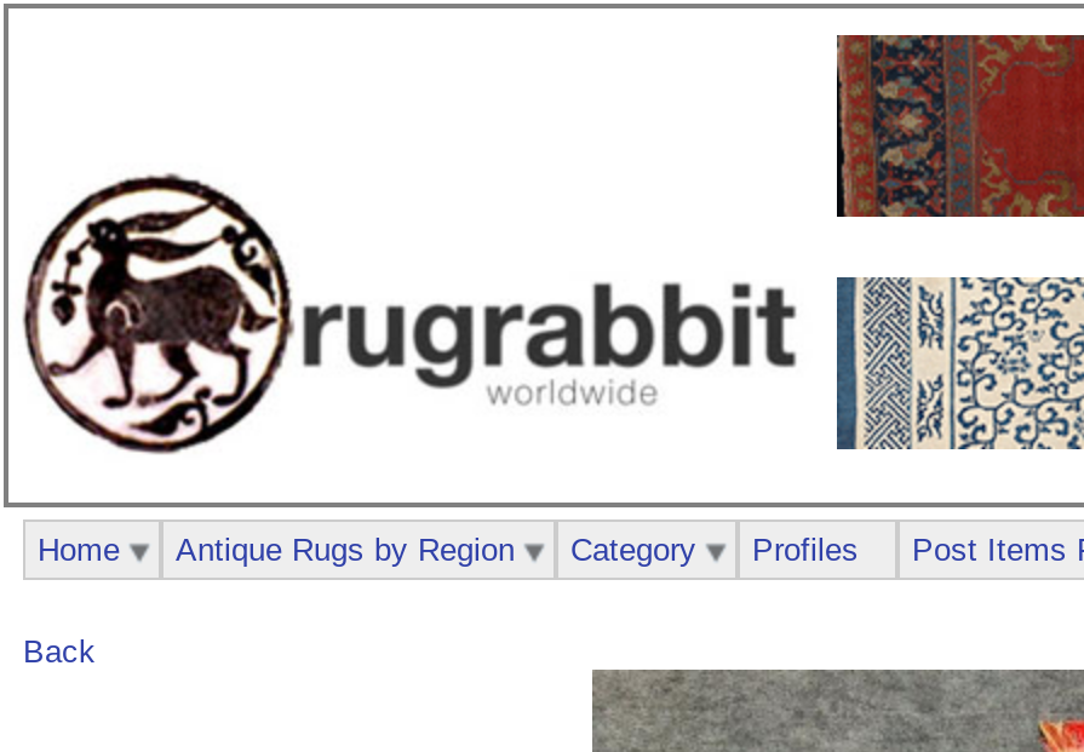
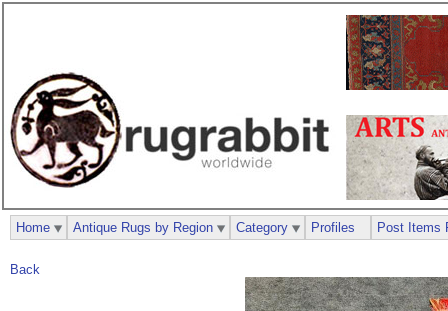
[834,277,1077,483] [image] -> [346,116,445,201] [image]

